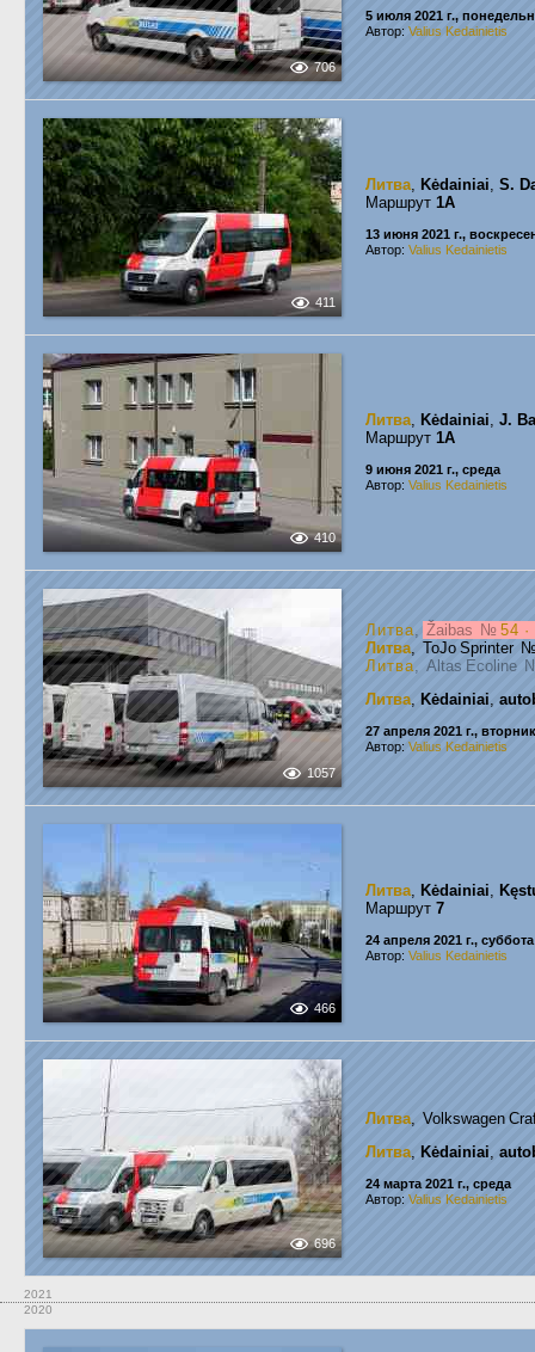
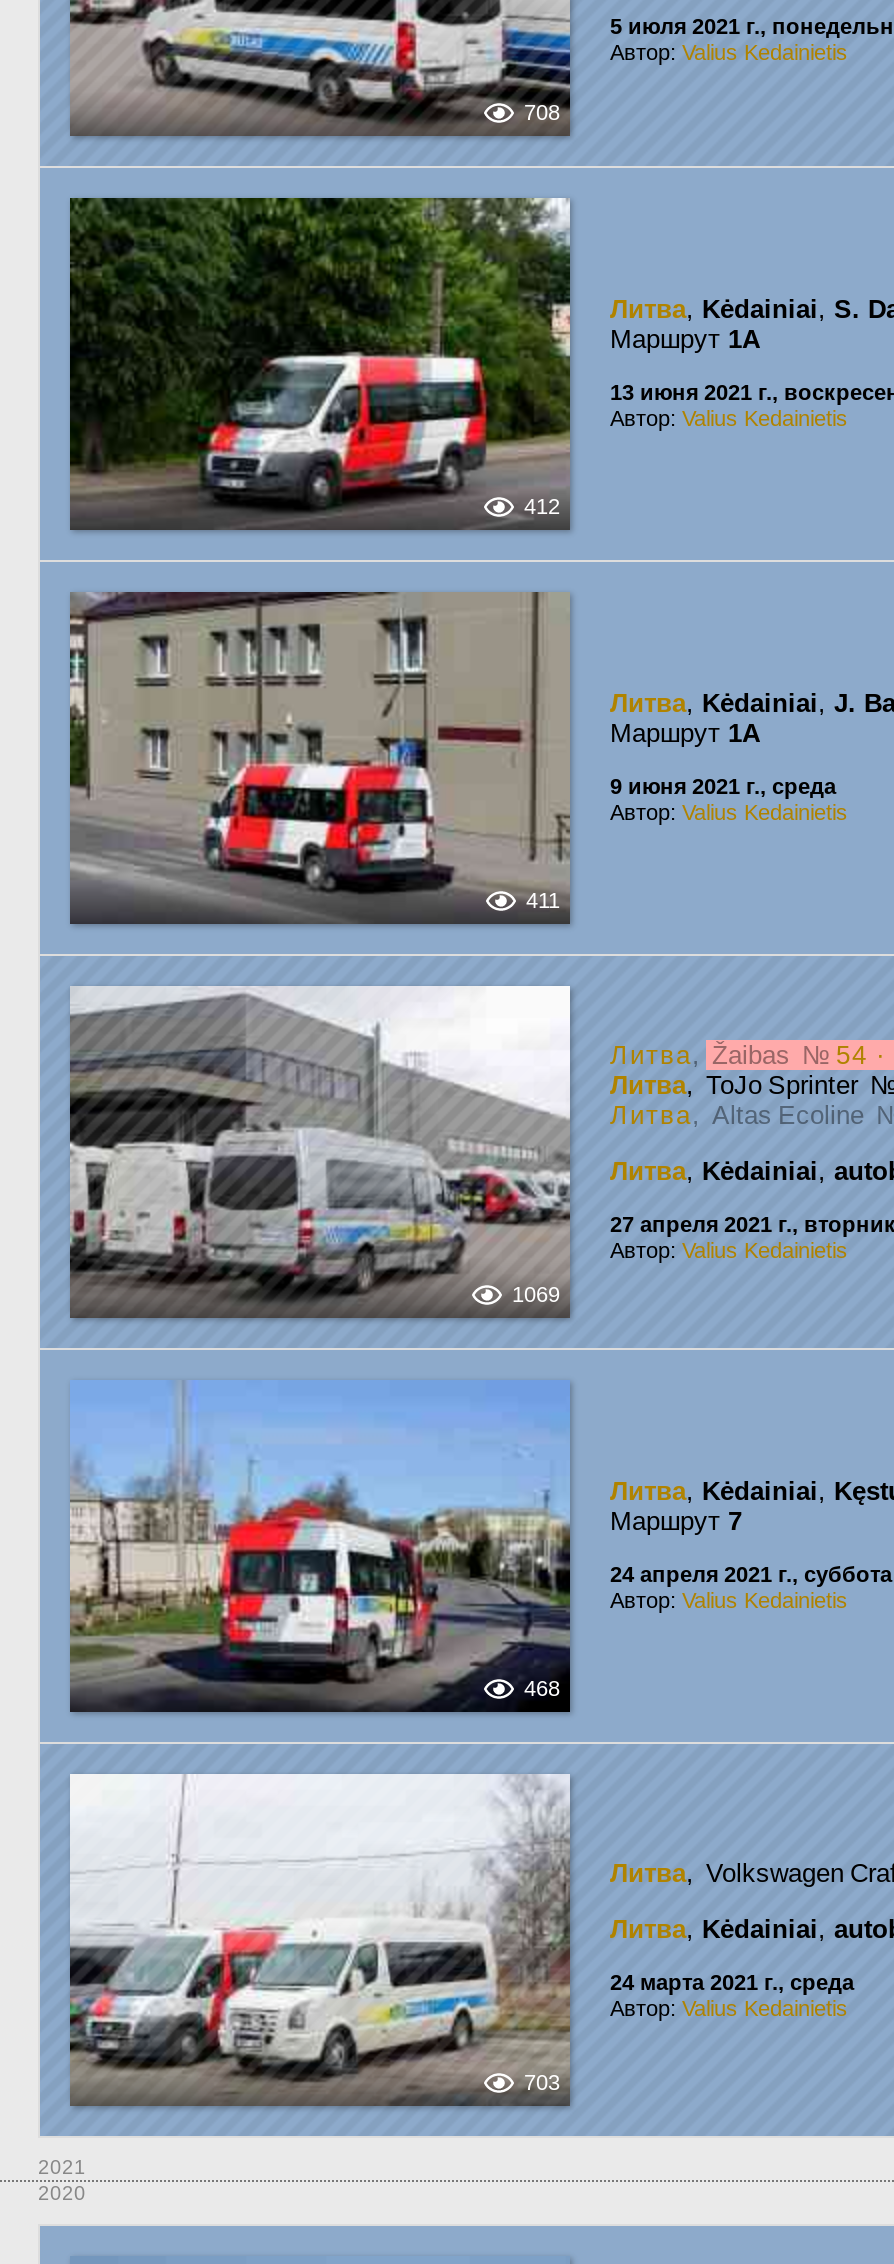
[314,60,336,74] 706 -> [524,100,560,124] 708
[315,295,336,309] 411 -> [524,494,560,518] 412
[314,530,336,545] 410 -> [526,888,560,912] 411
[307,766,336,780] 1057 -> [512,1282,560,1306] 1069
[314,1001,336,1015] 466 -> [524,1676,560,1700] 468
[314,1236,336,1250] 696 -> [524,2070,560,2094] 703

